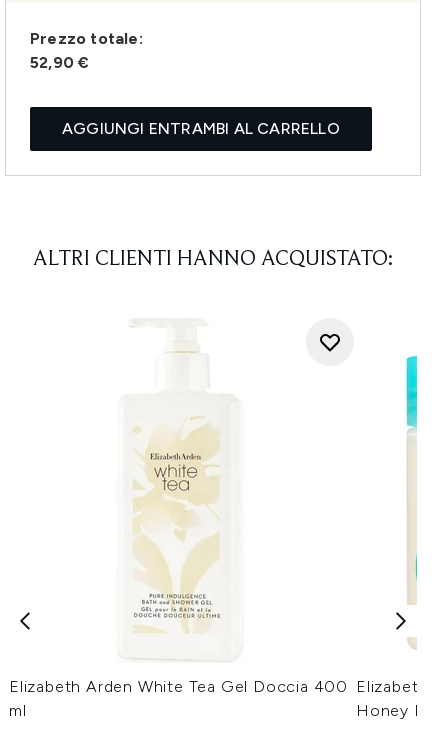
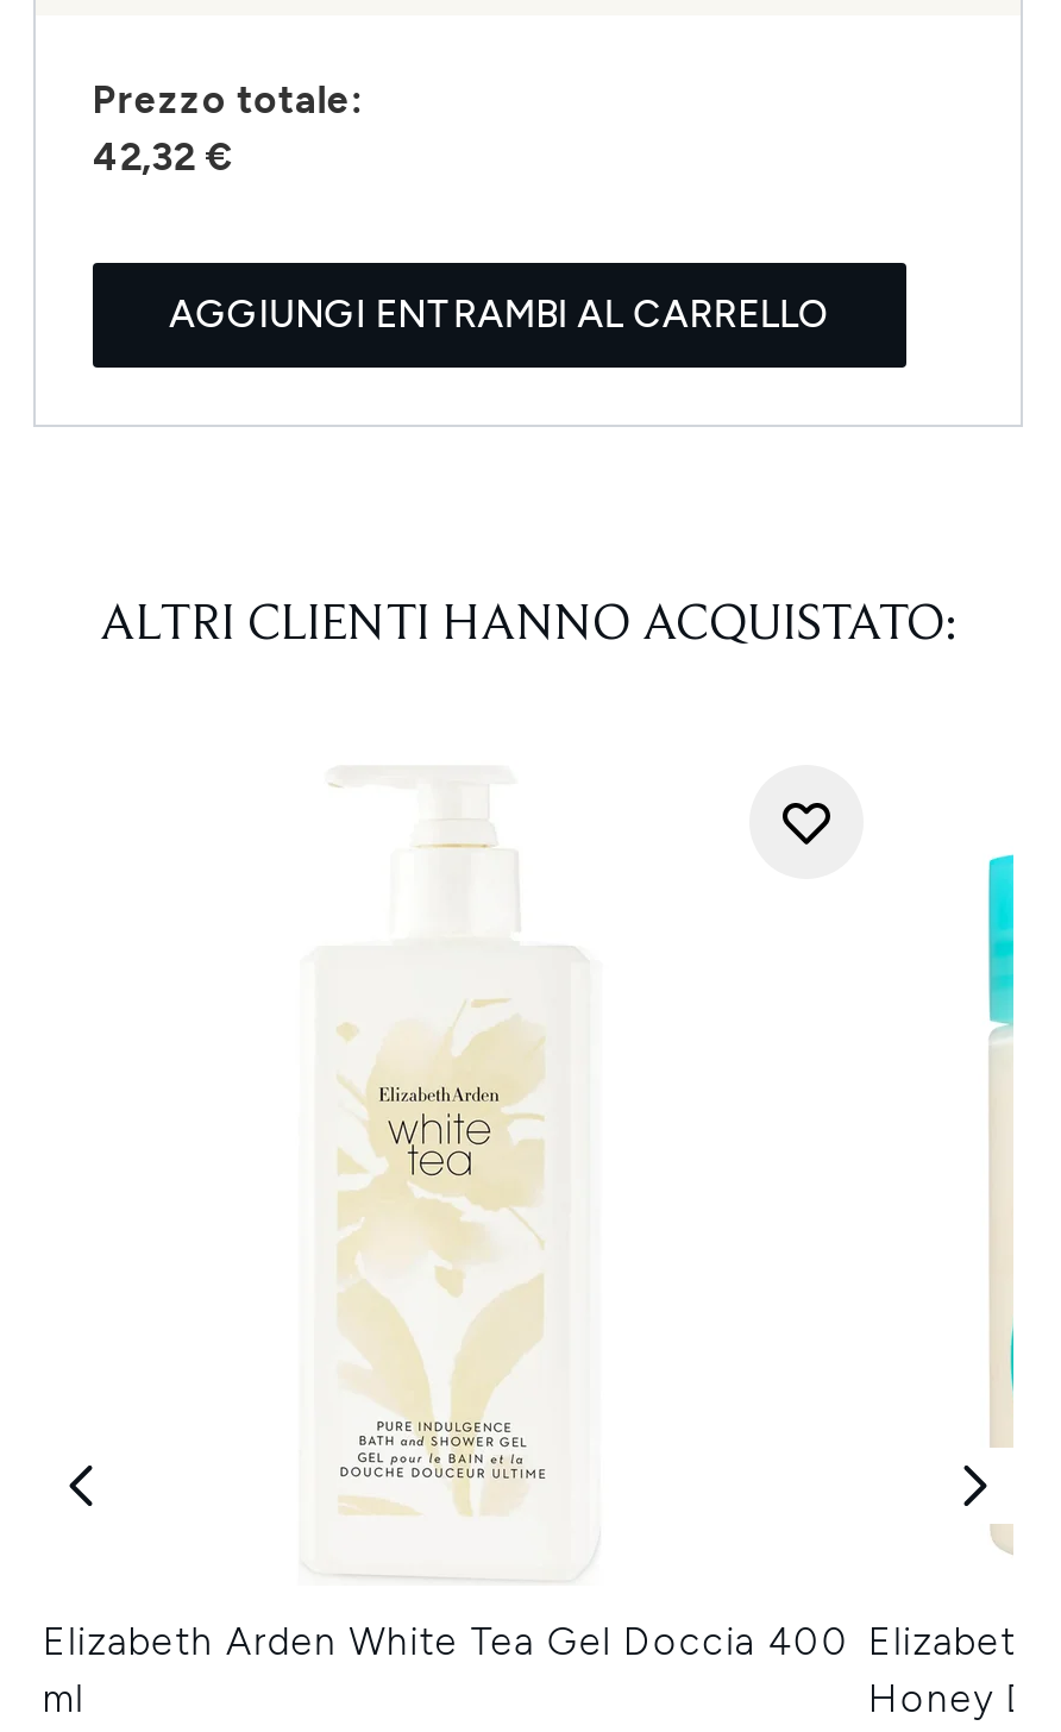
[30,53,89,72] 52,90 € -> [93,134,232,180] 42,32 €

